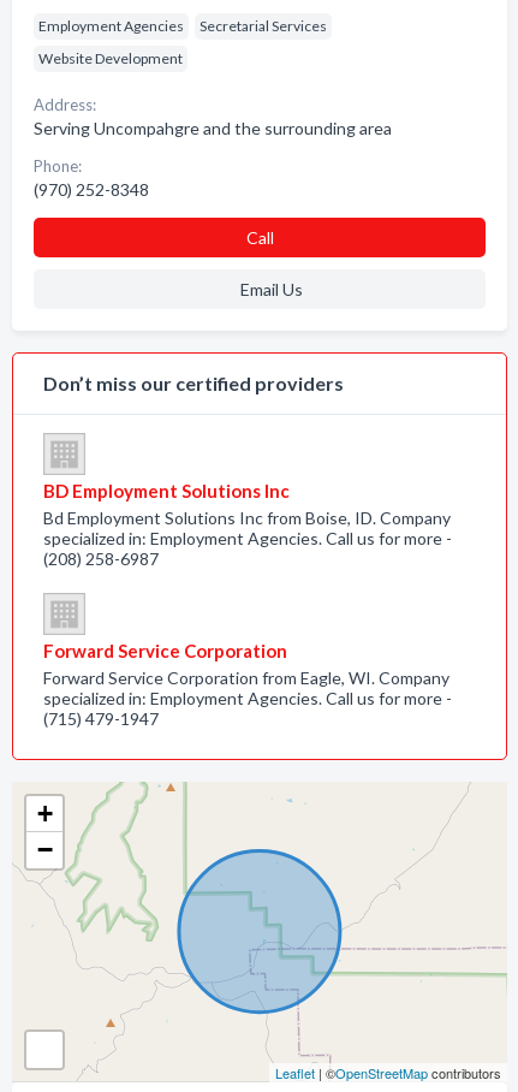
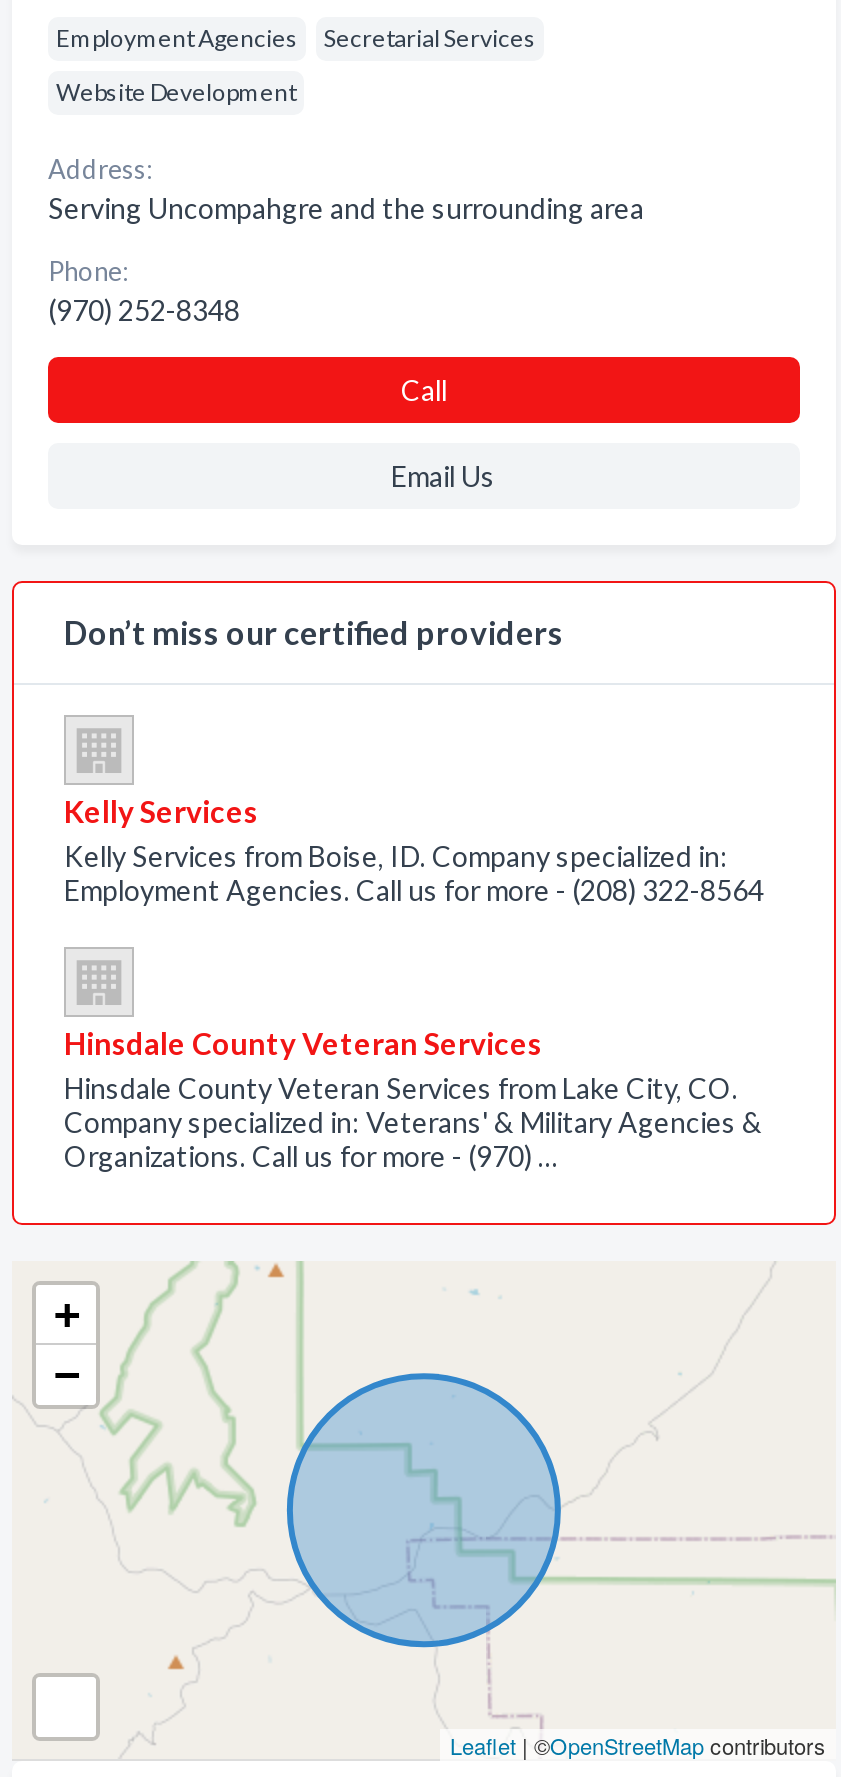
[43,480,452,569] BD Employment Solutions Inc | Bd Employment Solutions Inc from Boise, ID. Company | specialized in: Employment Agencies. Call us for more - | (208) 258-6987 -> [64,793,764,907] Kelly Services | Kelly Services from Boise, ID. Company specialized in: | Employment Agencies. Call us for more - (208) 322-8564
[43,640,452,729] Forward Service Corporation | Forward Service Corporation from Eagle, WI. Company | specialized in: Employment Agencies. Call us for more - | (715) 479-1947 -> [64,1025,762,1173] Hinsdale County Veteran Services | Hinsdale County Veteran Services from Lake City, CO. | Company specialized in: Veterans' & Military Agencies & | Organizations. Call us for more - (970) …

